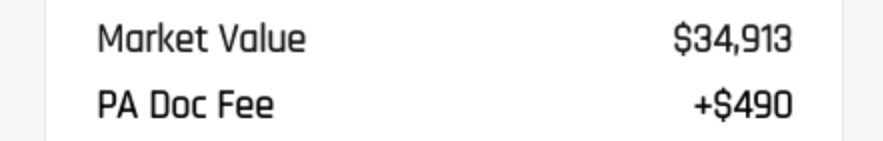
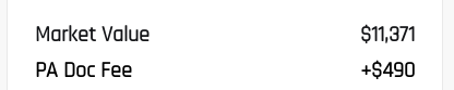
[672,14,792,66] $34,913 -> [360,21,415,49] $11,371

